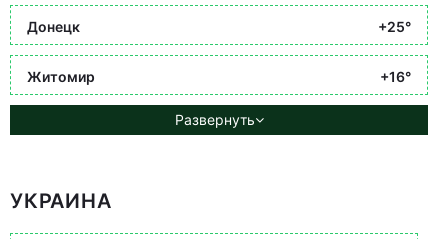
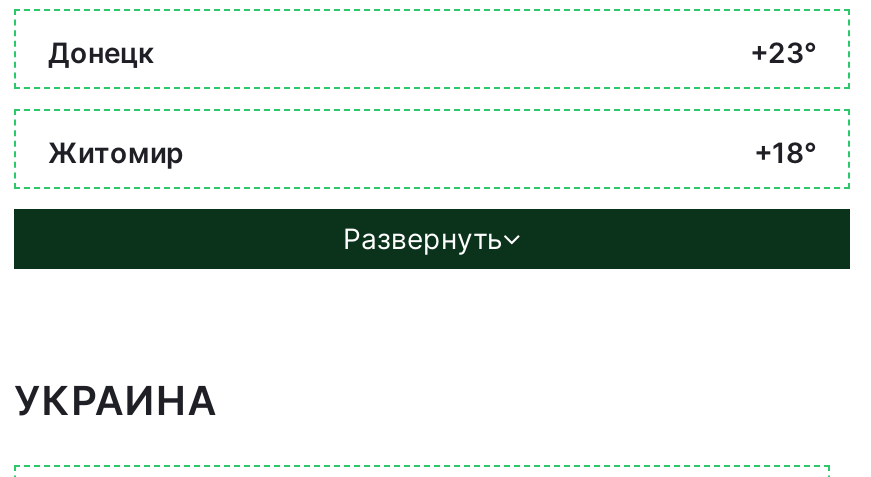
[378,17,411,34] +25° -> [750,34,816,68] +23°
[380,67,411,84] +16° -> [754,134,816,168] +18°

